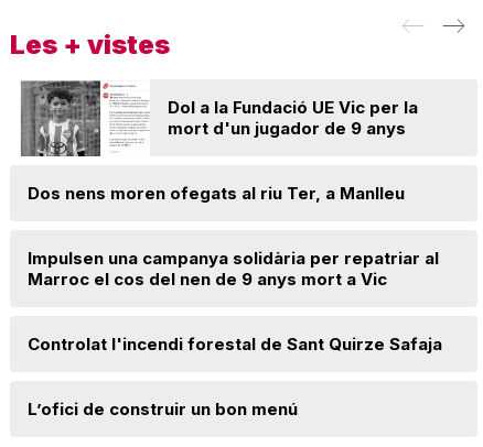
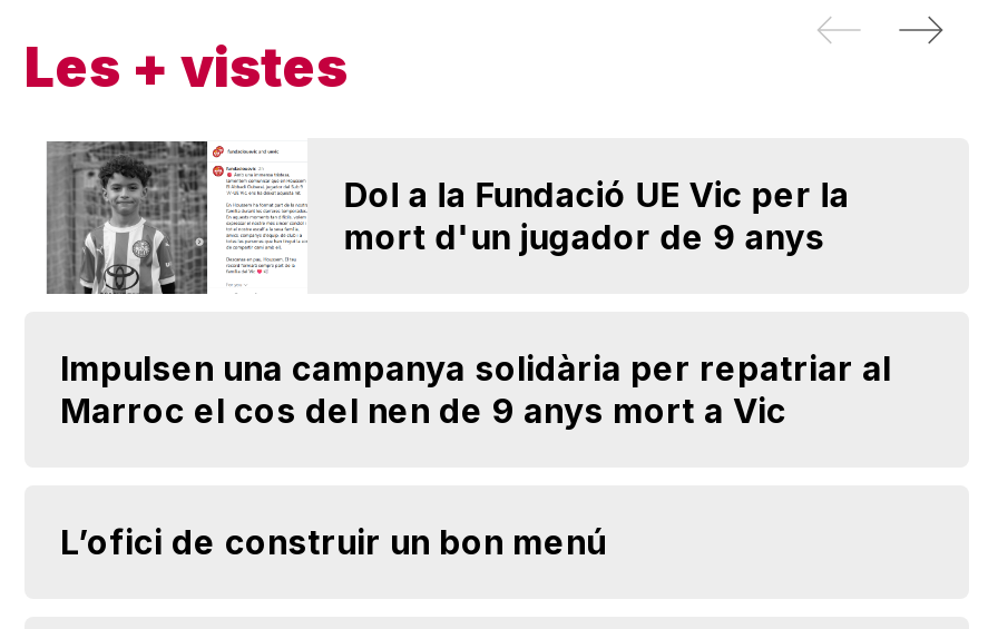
[28,183,405,204] Dos nens moren ofegats al riu Ter, a Manlleu -> none
[28,334,442,355] Controlat l'incendi forestal de Sant Quirze Safaja -> none

